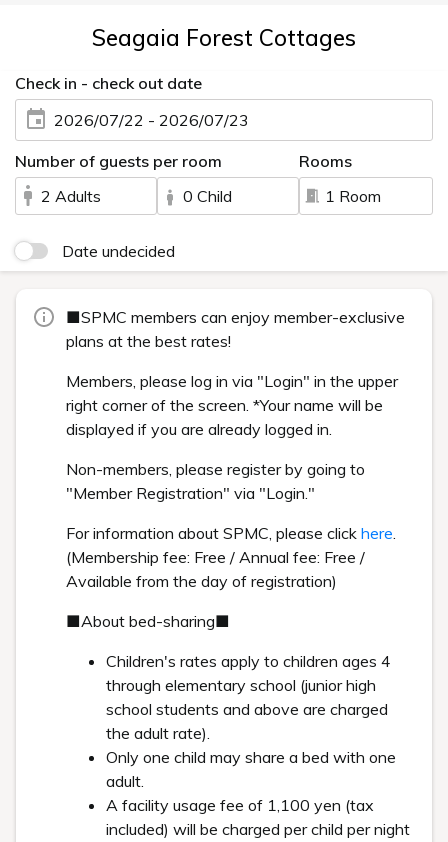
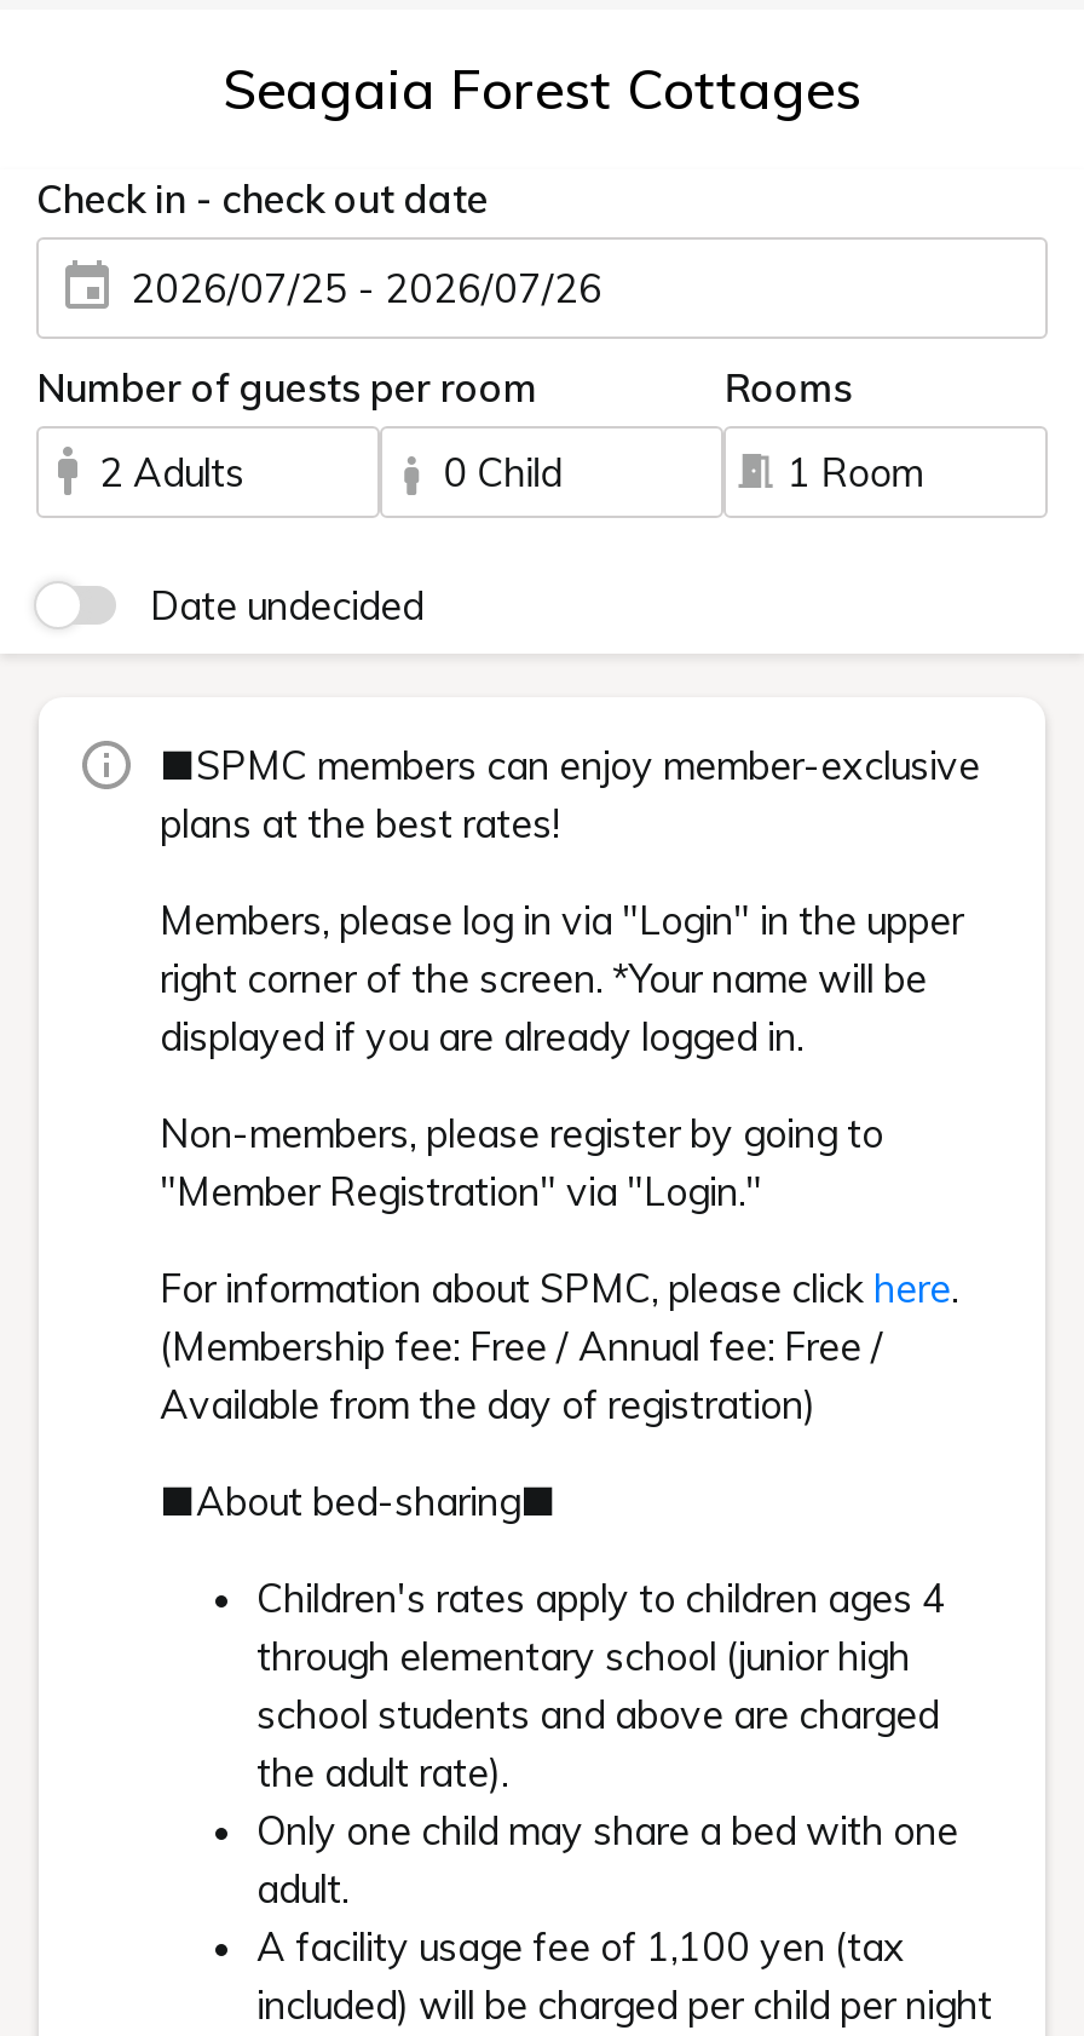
[54,110,249,130] 2026/07/22 - 2026/07/23 -> [131,264,602,312] 2026/07/25 - 2026/07/26

